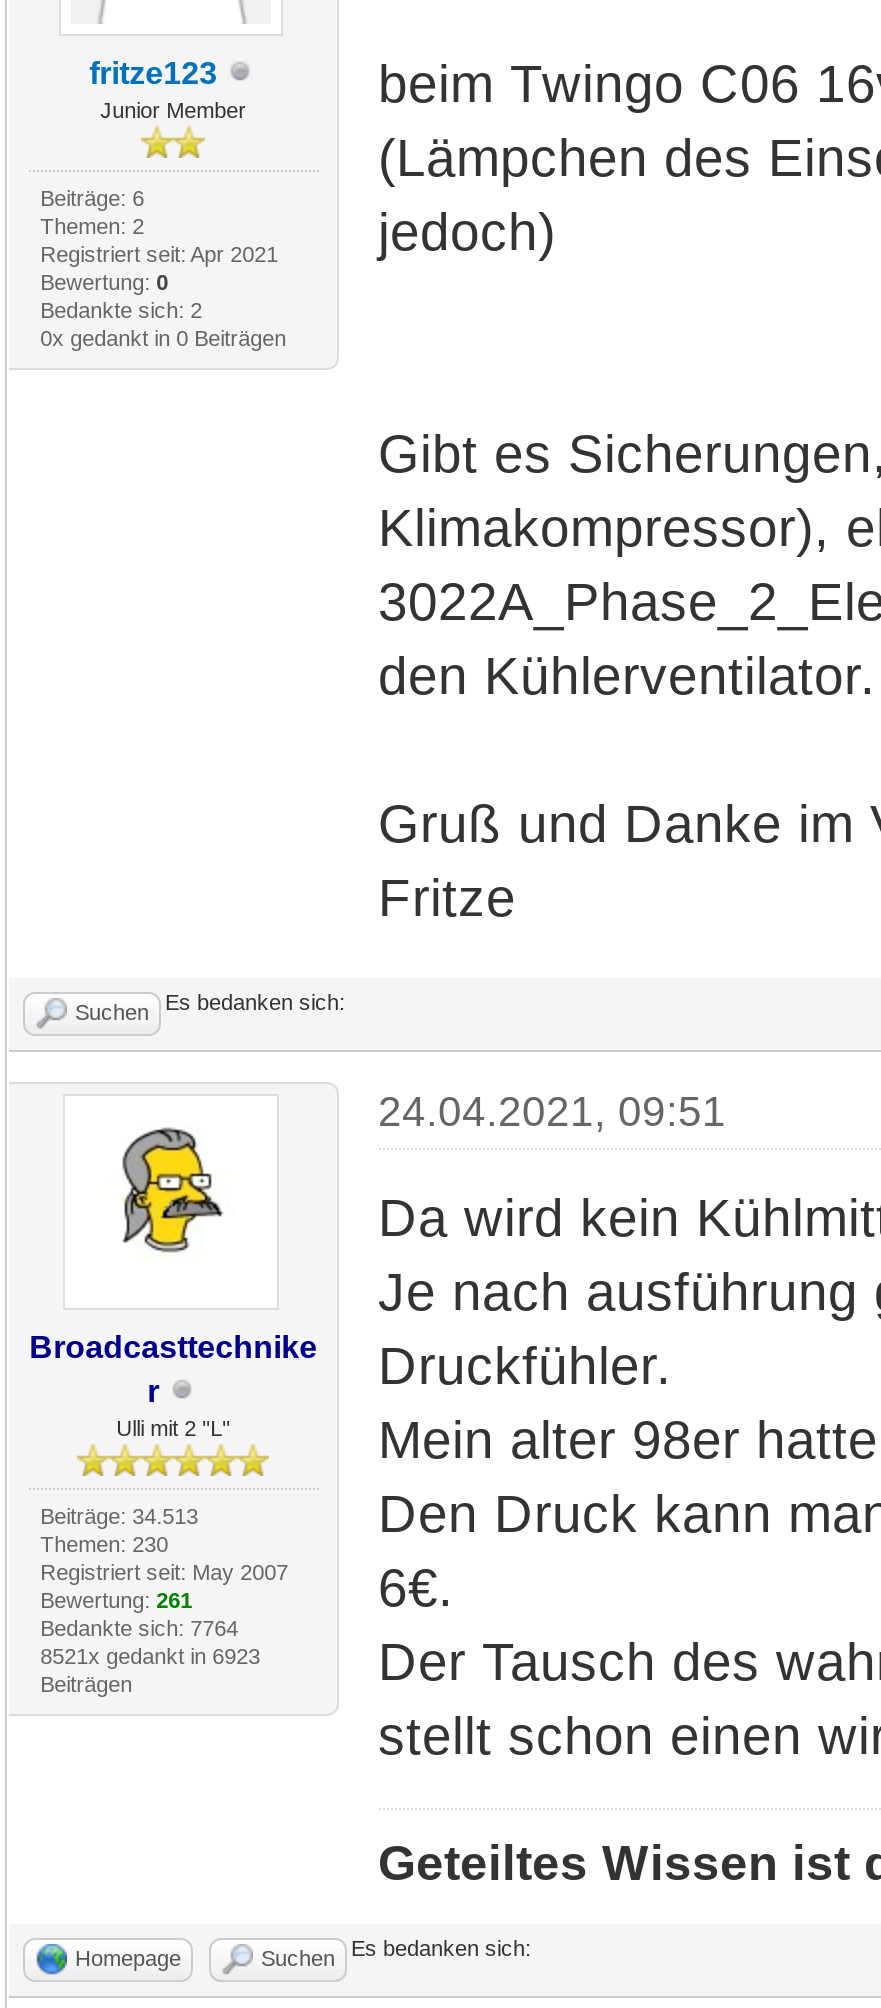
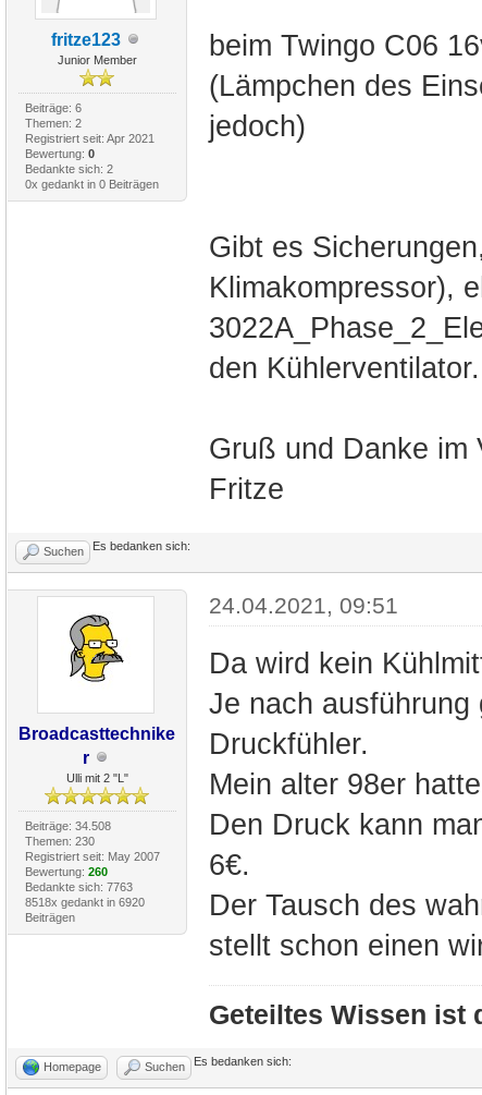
[40,1504,198,1528] Beiträge: 34.513 -> [25,819,111,832] Beiträge: 34.508
[40,1588,192,1612] Bewertung: 261 -> [25,865,107,878] Bewertung: 260
[40,1616,238,1640] Bedankte sich: 7764 -> [25,880,132,893] Bedankte sich: 7763
[40,1644,260,1668] 8521x gedankt in 6923 -> [25,895,144,908] 8518x gedankt in 6920

